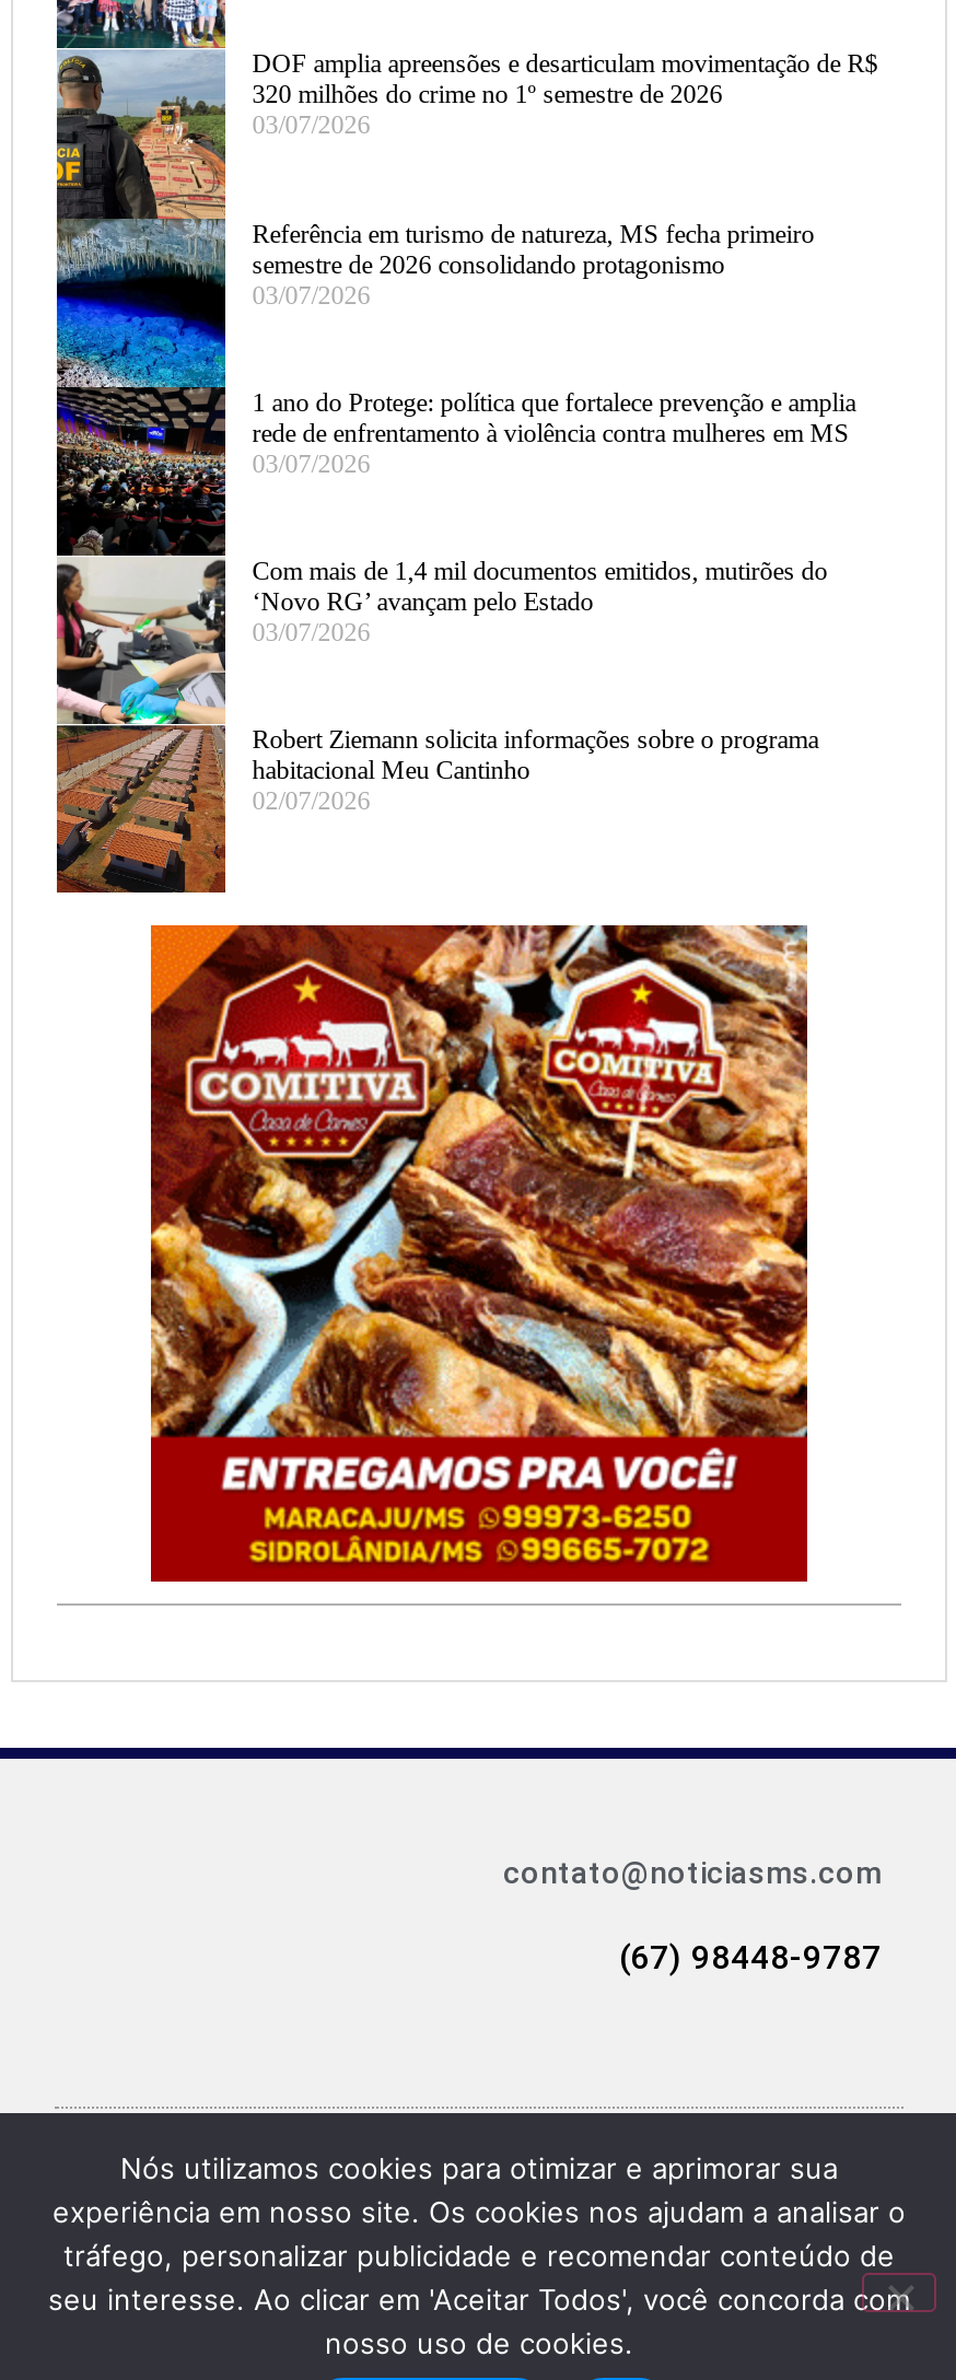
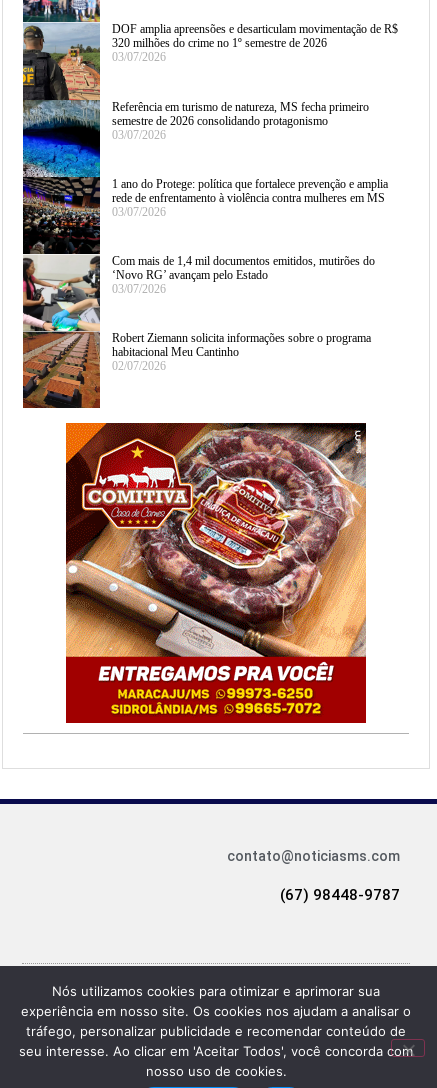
[149,923,809,1439] [image] -> [65,422,367,658] [image]

